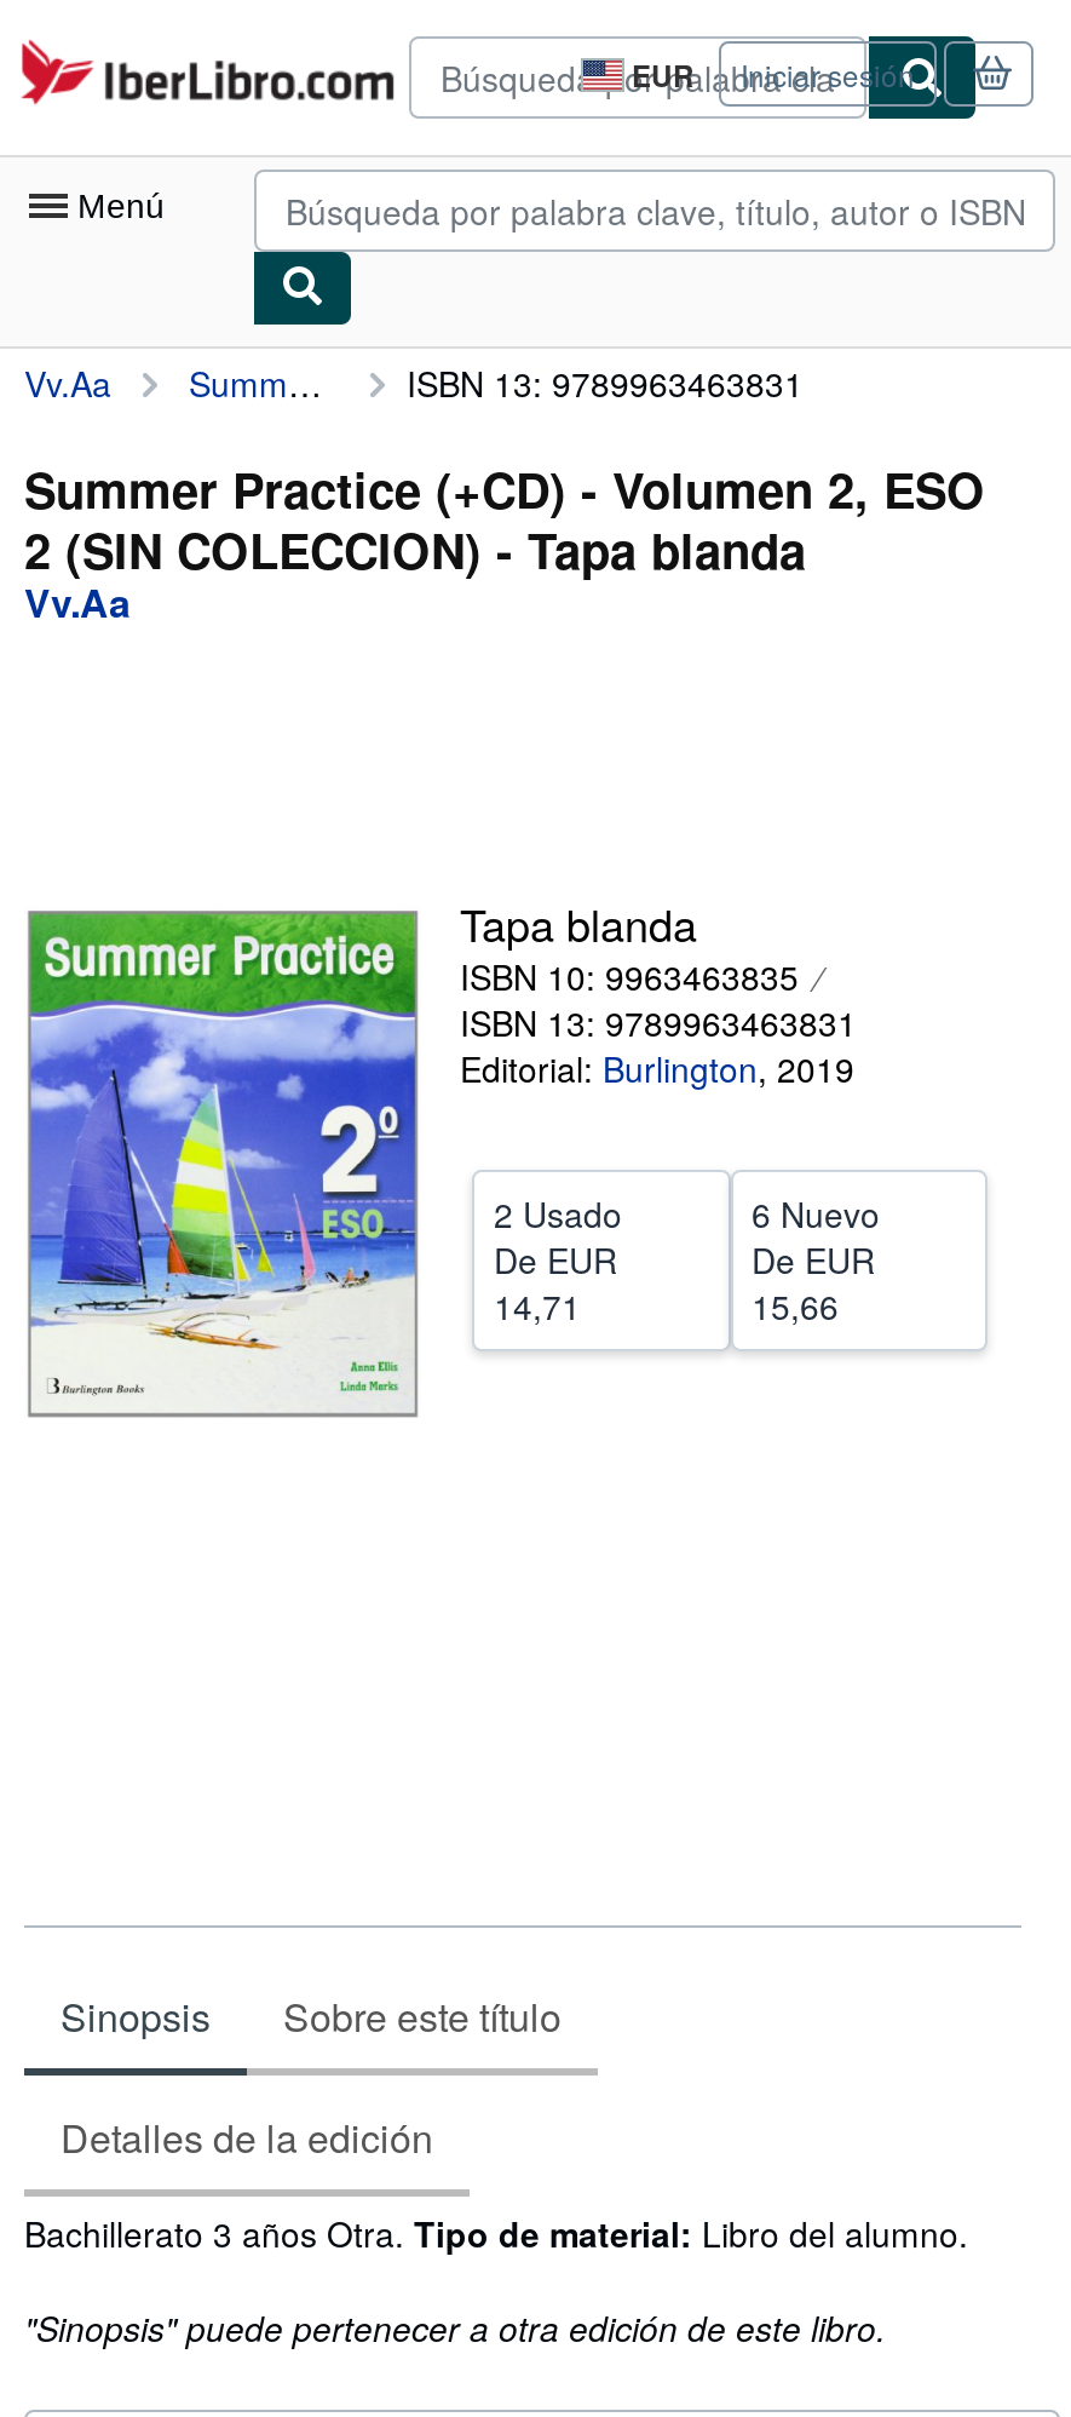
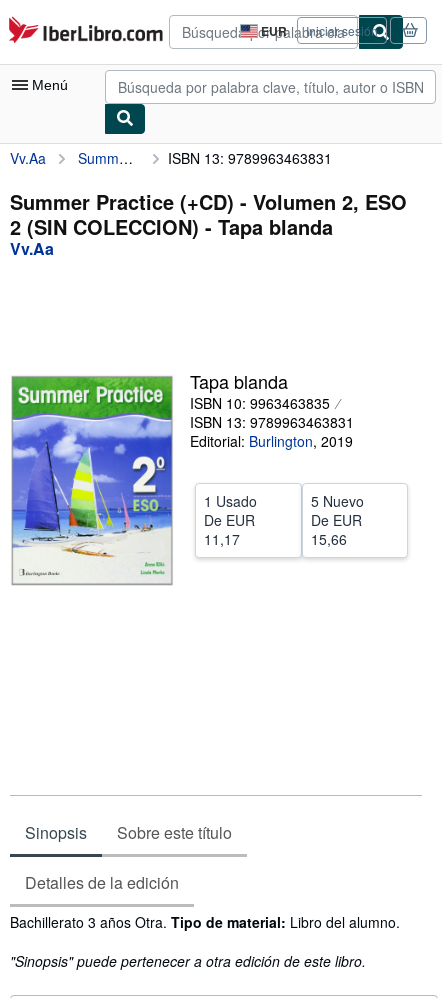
[494,1189,622,1238] 2 Usado -> [204,491,257,511] 1 Usado
[752,1189,880,1238] 6 Nuevo -> [310,491,363,511] 5 Nuevo
[494,1281,581,1330] 14,71 -> [204,529,240,549] 11,17

